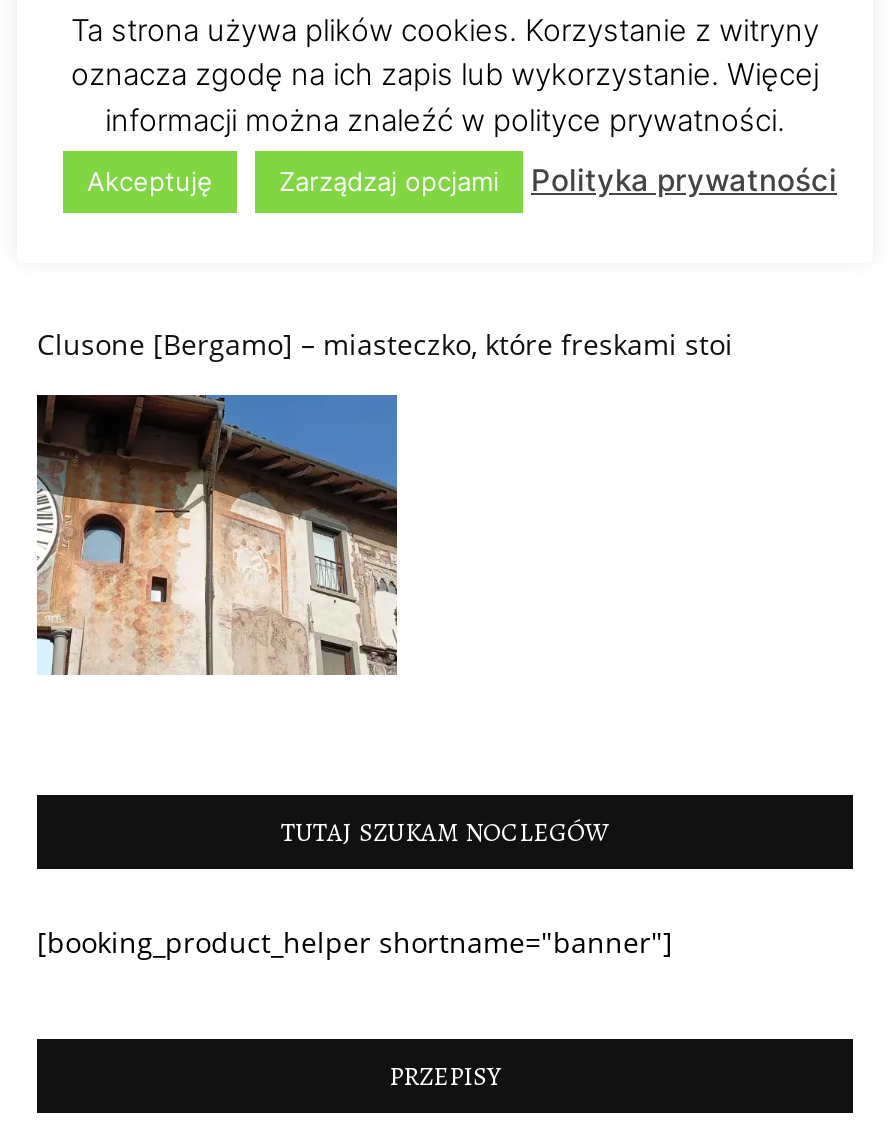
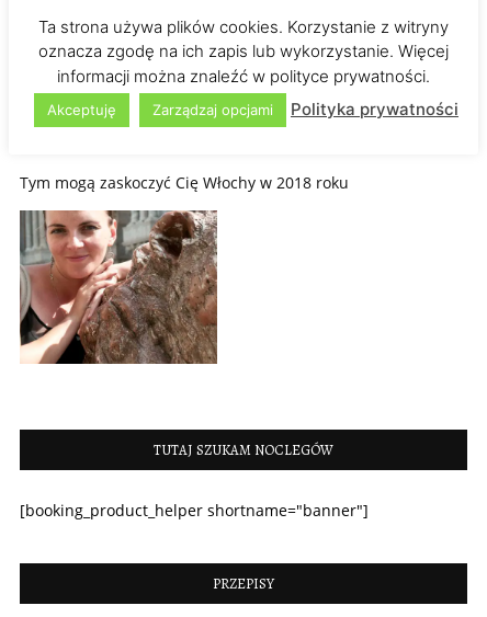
[37,325,733,363] Clusone [Bergamo] – miasteczko, które freskami stoi -> [20,172,349,193] Tym mogą zaskoczyć Cię Włochy w 2018 roku
[35,393,399,677] [image] -> [20,218,218,365] [image]

